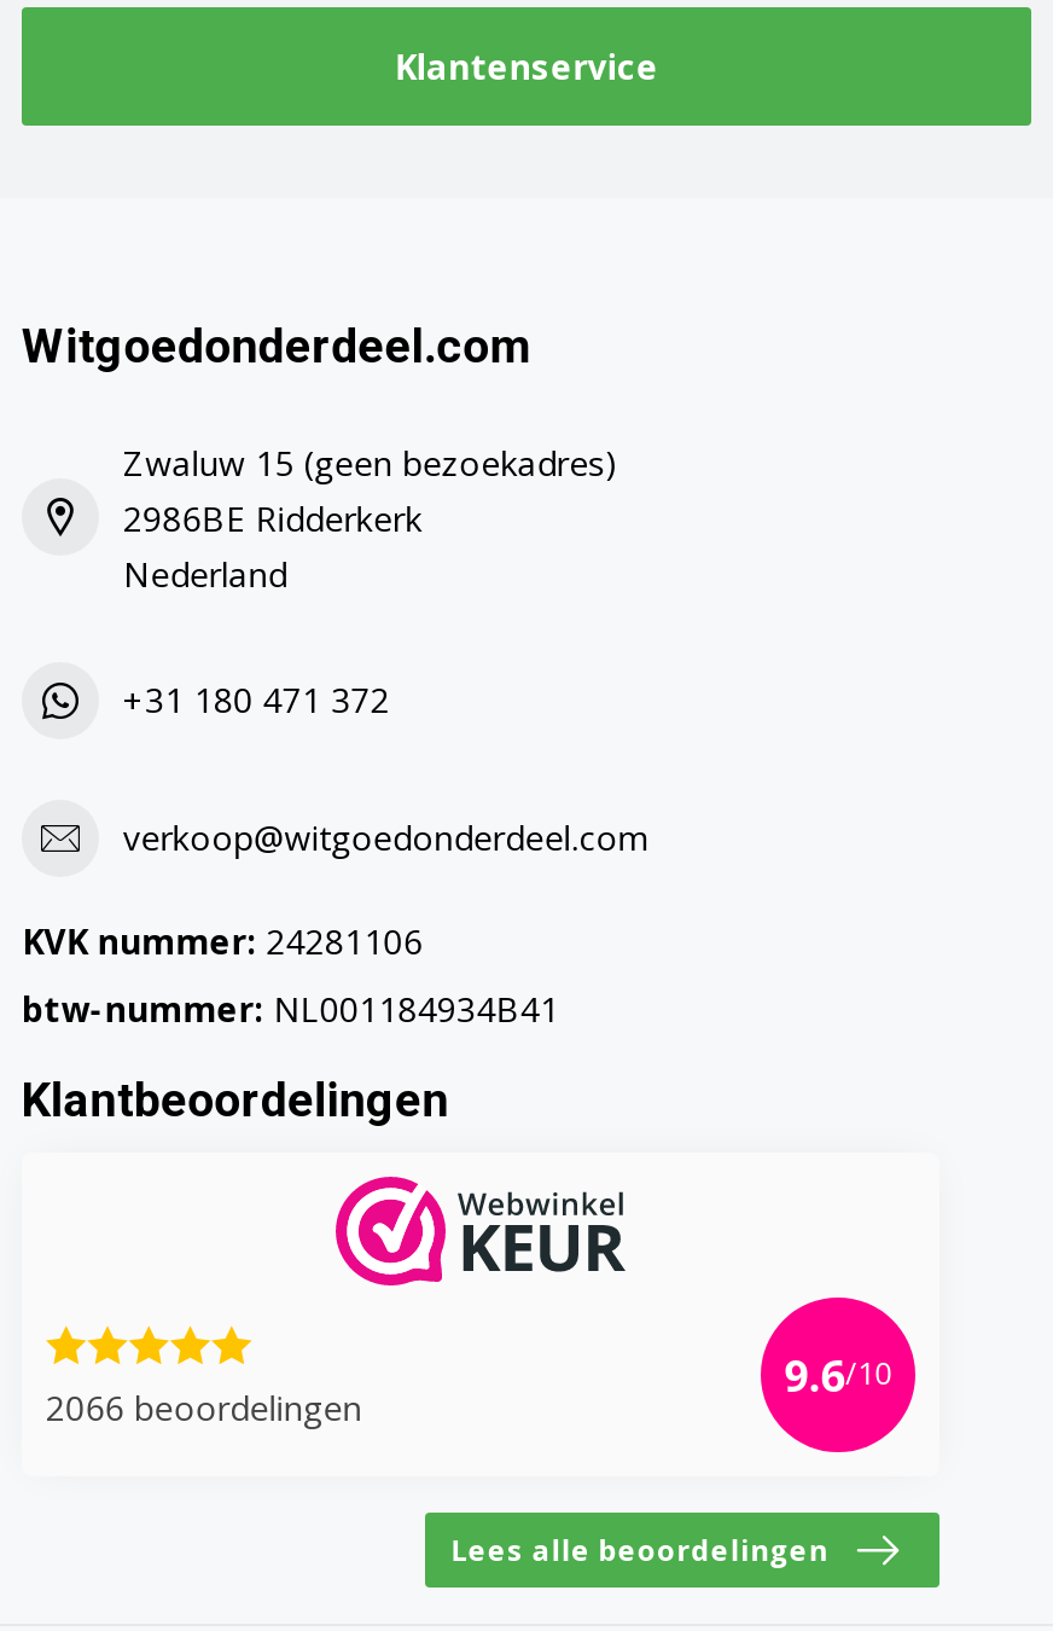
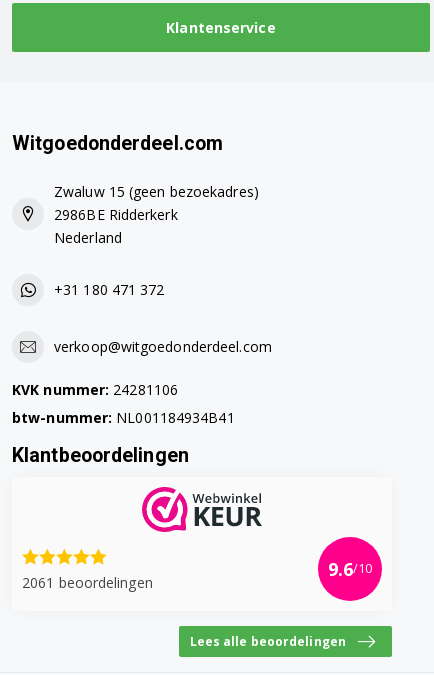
[46,1385,362,1431] 2066 beoordelingen -> [22,573,153,592] 2061 beoordelingen

